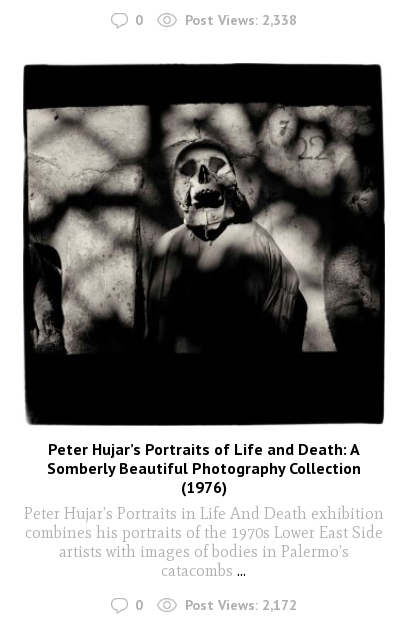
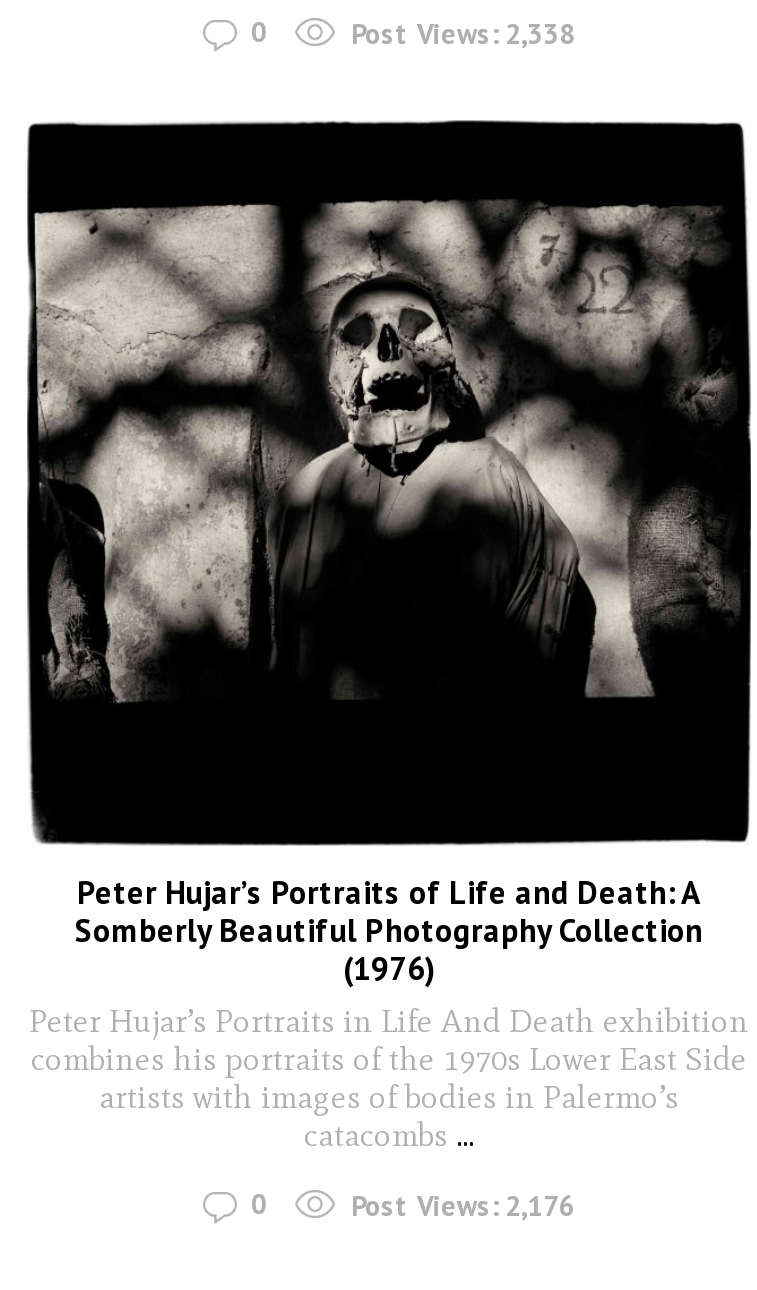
[185,596,297,614] Post Views: 2,172 -> [351,1188,575,1224] Post Views: 2,176

